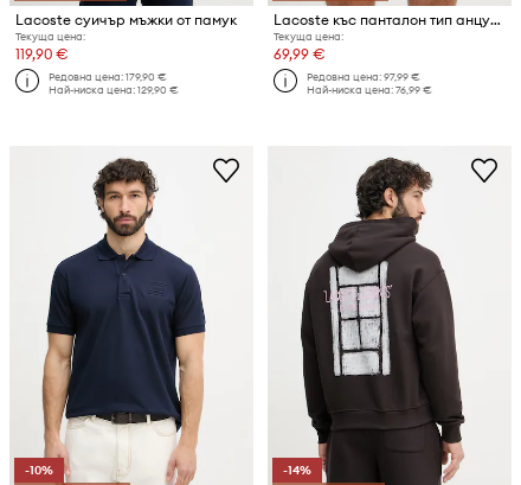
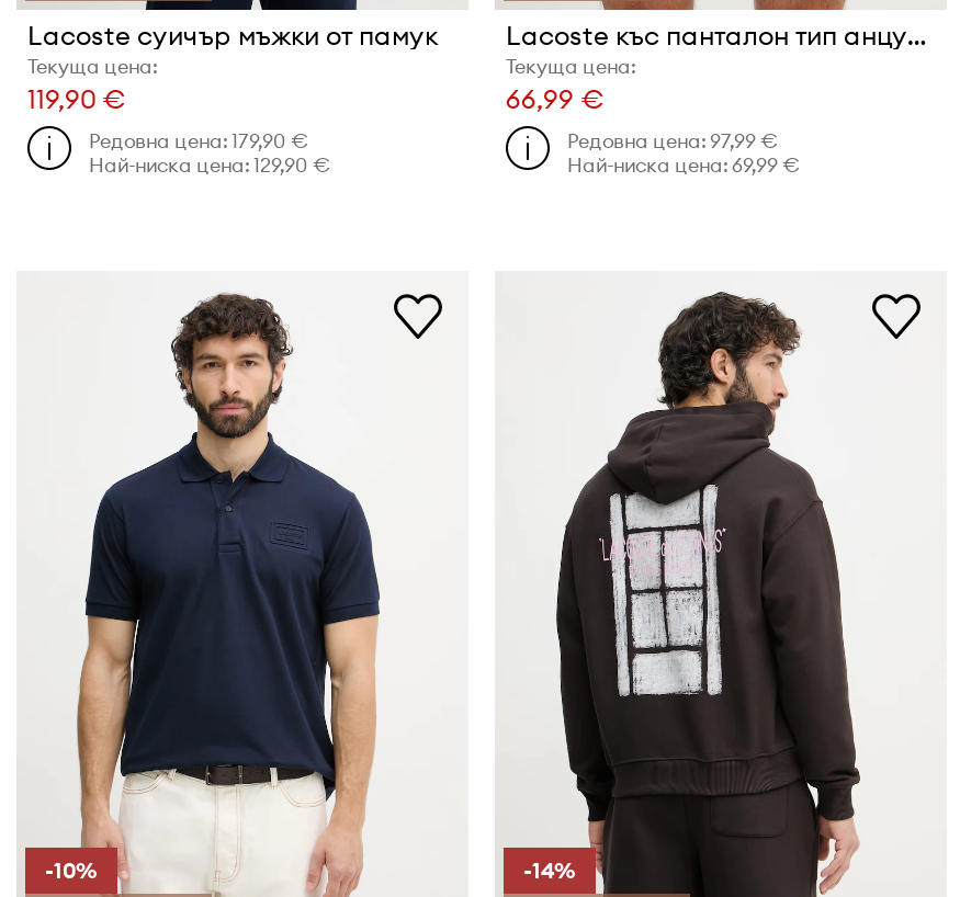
[274,45,326,63] 69,99 € -> [506,84,605,116] 66,99 €
[307,83,432,96] Най-ниска цена: 76,99 € -> [567,153,800,177] Най-ниска цена: 69,99 €

